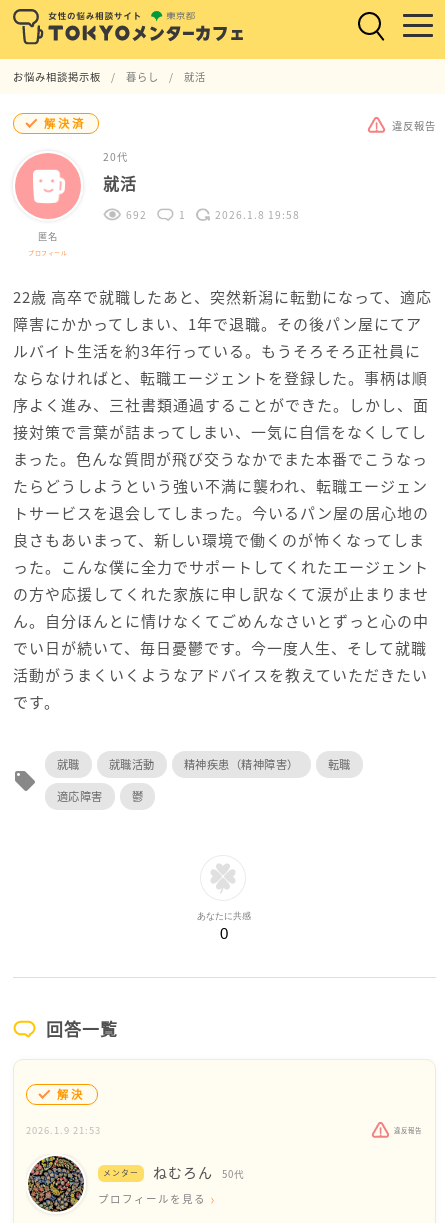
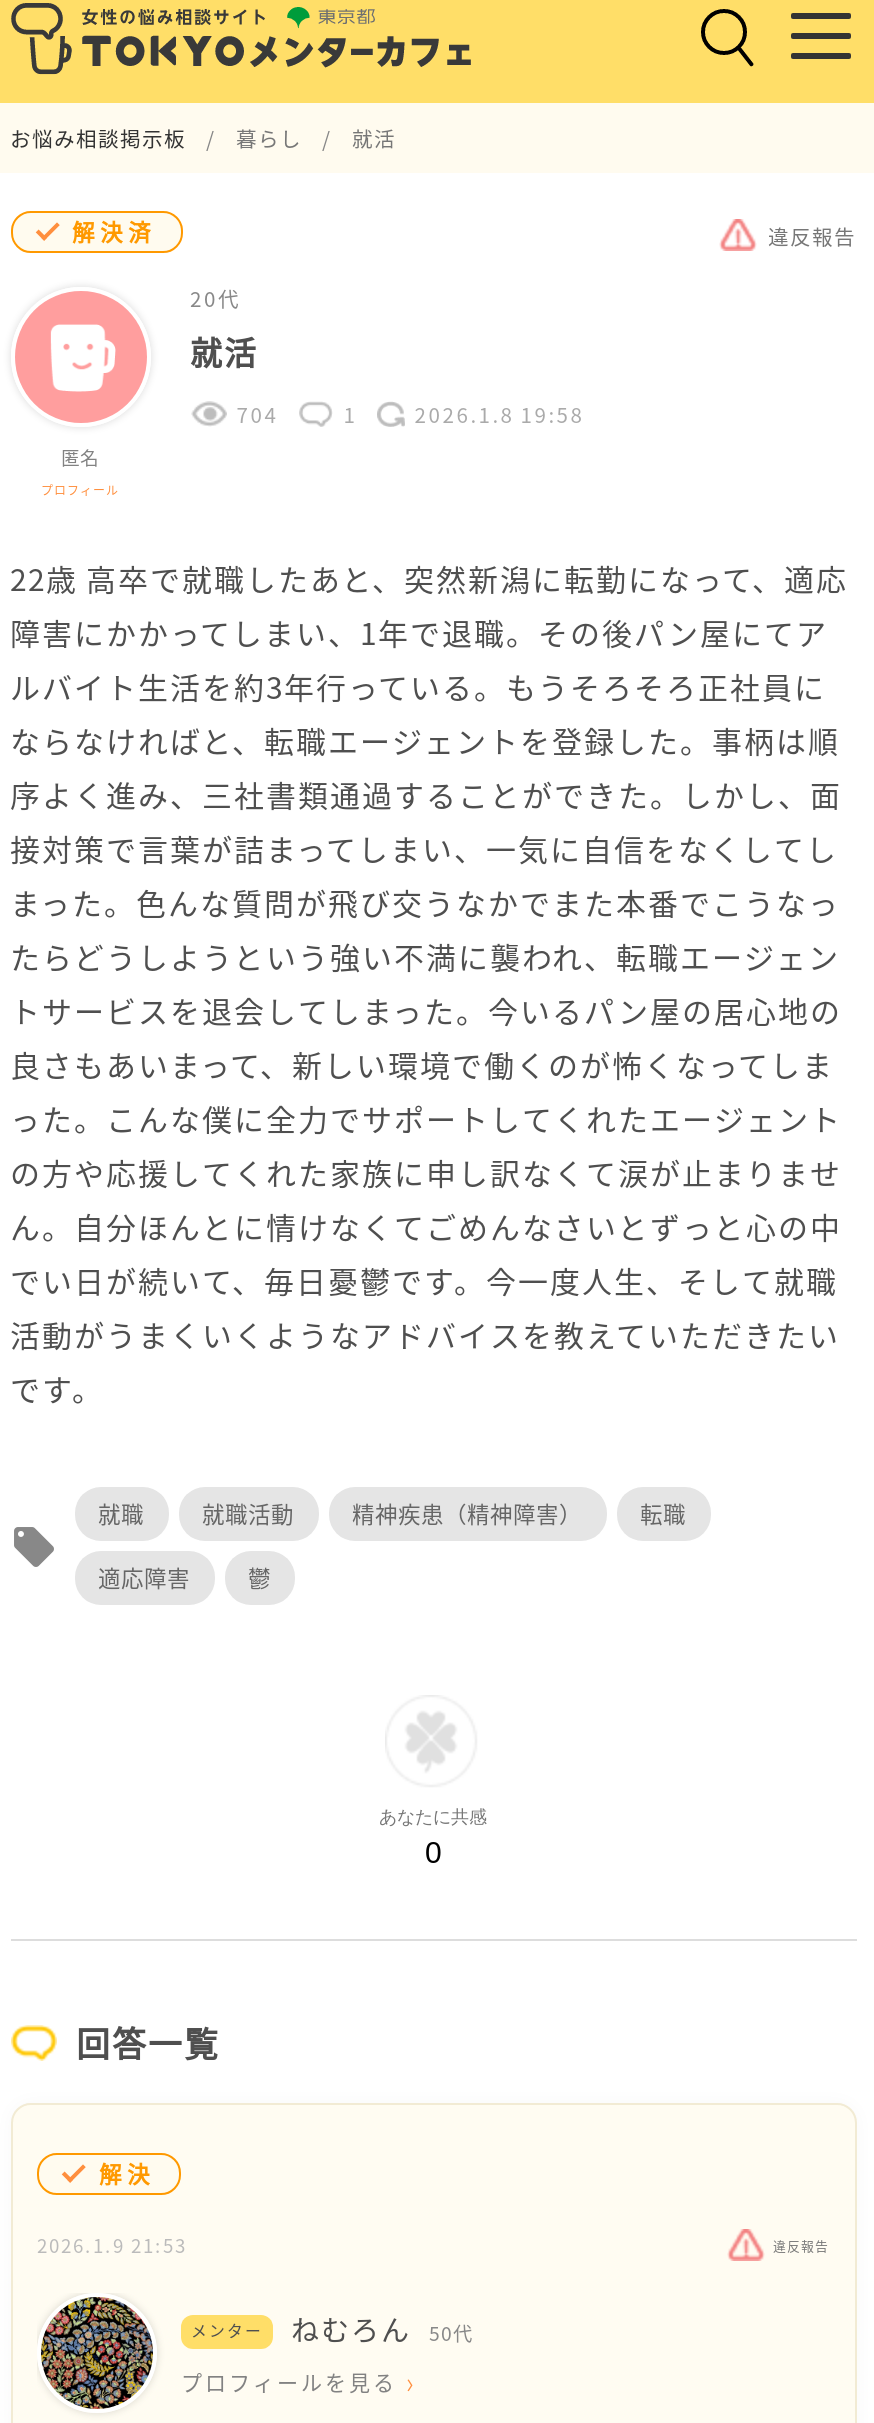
[126,207,147,222] 692 -> [237,399,279,429] 704

